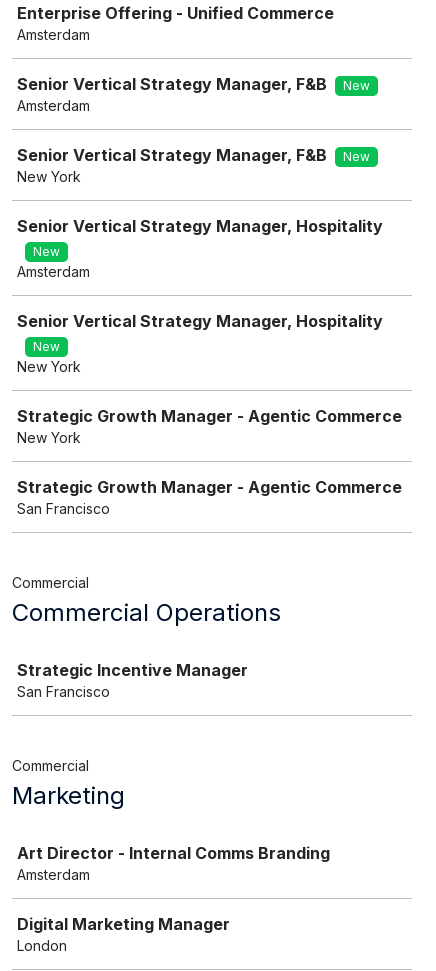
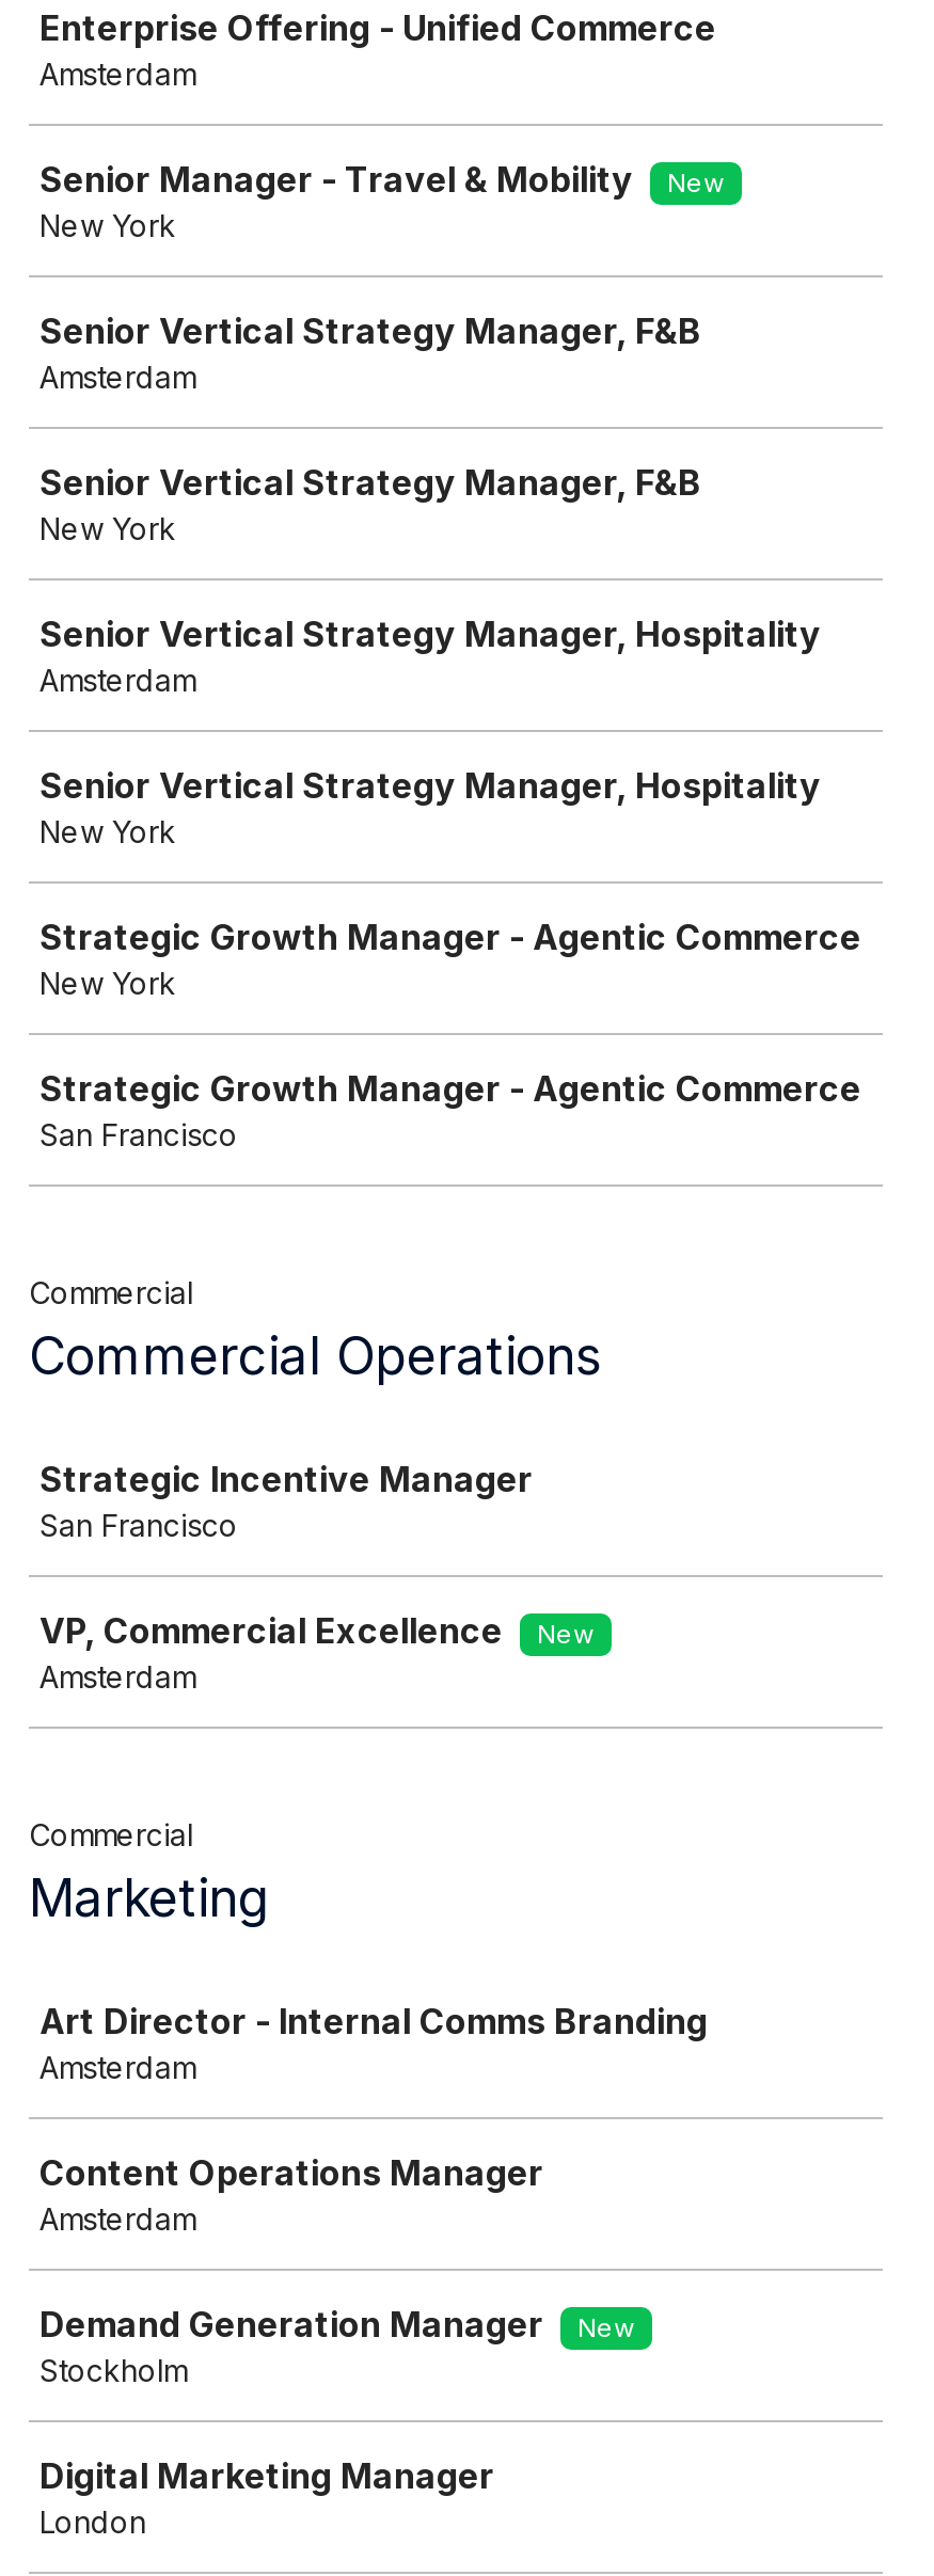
none -> [39,158,725,243] Senior Manager - Travel & Mobility | New | New York
[343,78,370,93] New -> none
[343,149,370,164] New -> none
[33,244,60,259] New -> none
[33,339,60,354] New -> none
none -> [39,1609,595,1695] VP, Commercial Excellence | New | Amsterdam
none -> [39,2151,635,2388] Content Operations Manager | Amsterdam | Demand Generation Manager | New | Stockholm

